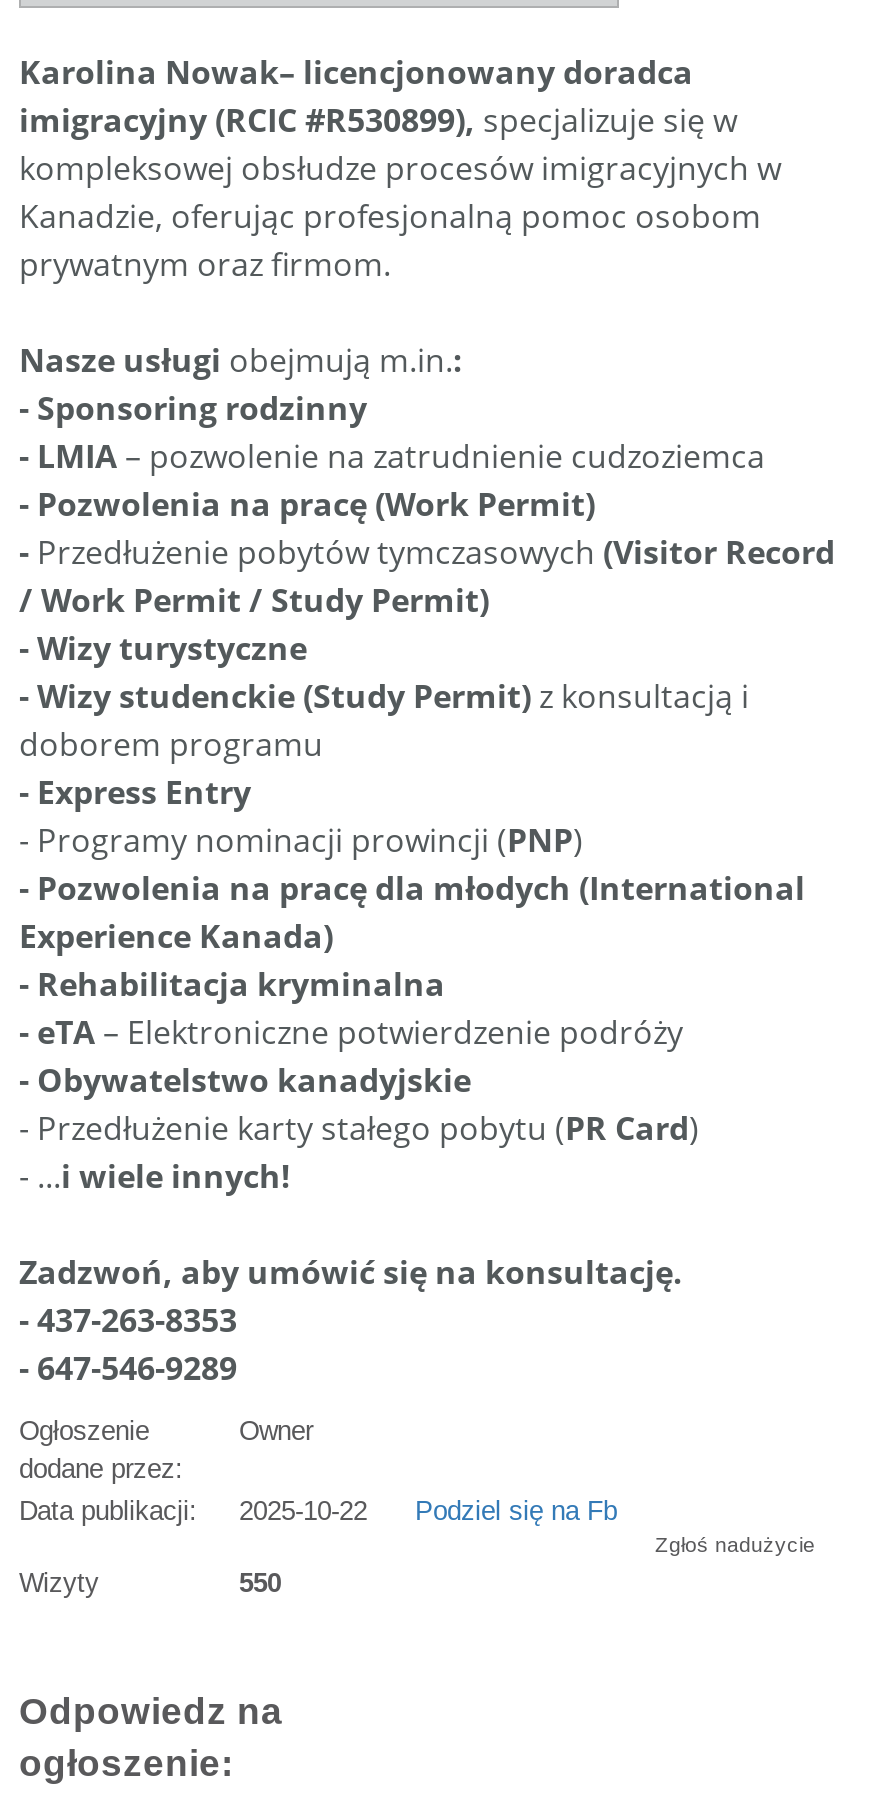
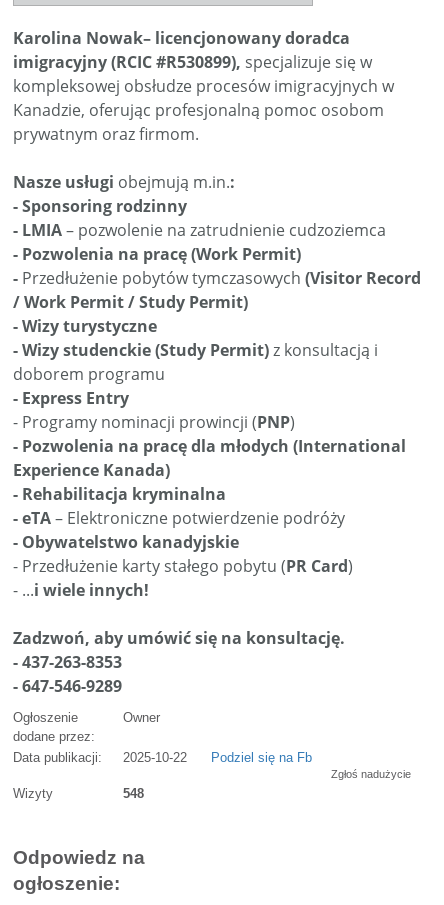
[239,1568,281,1598] 550 -> [123,786,144,801] 548

